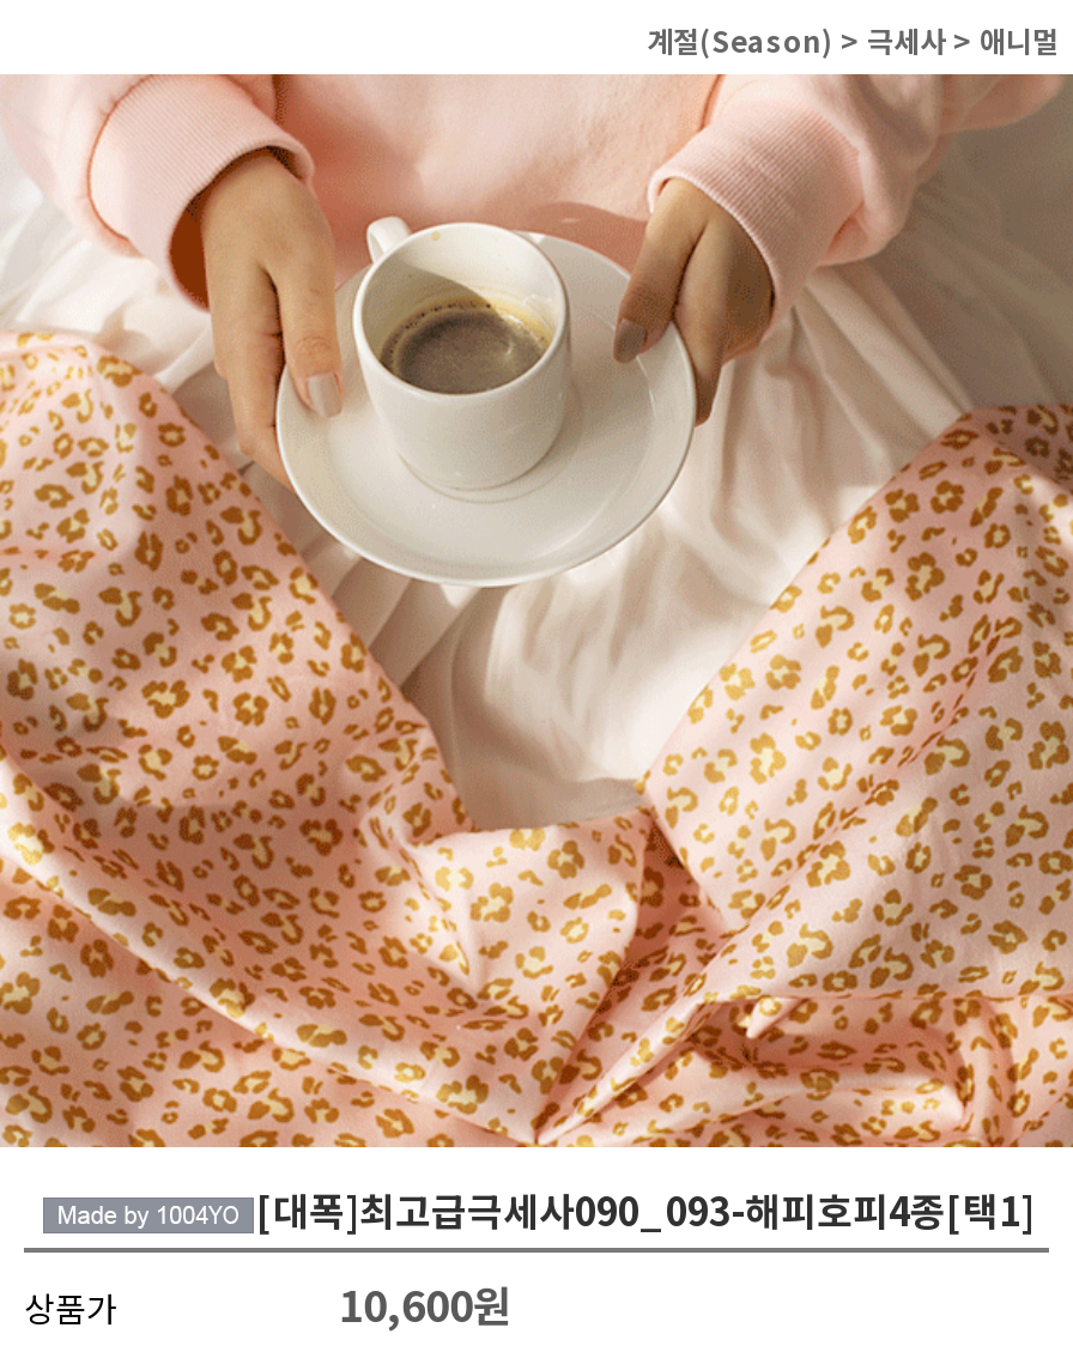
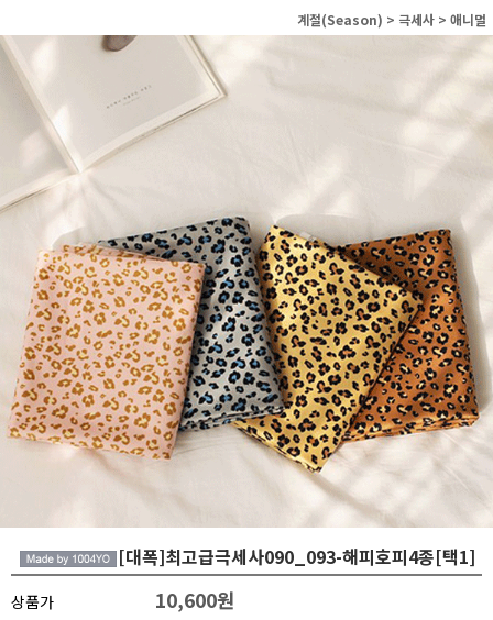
[7,74,1066,1150] [image] -> [3,35,490,528] [image]

